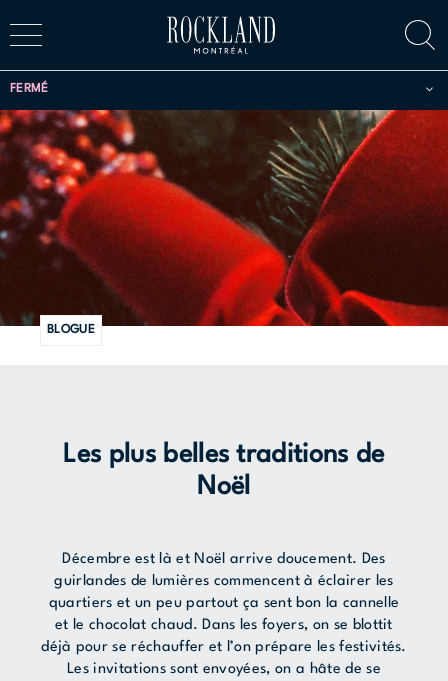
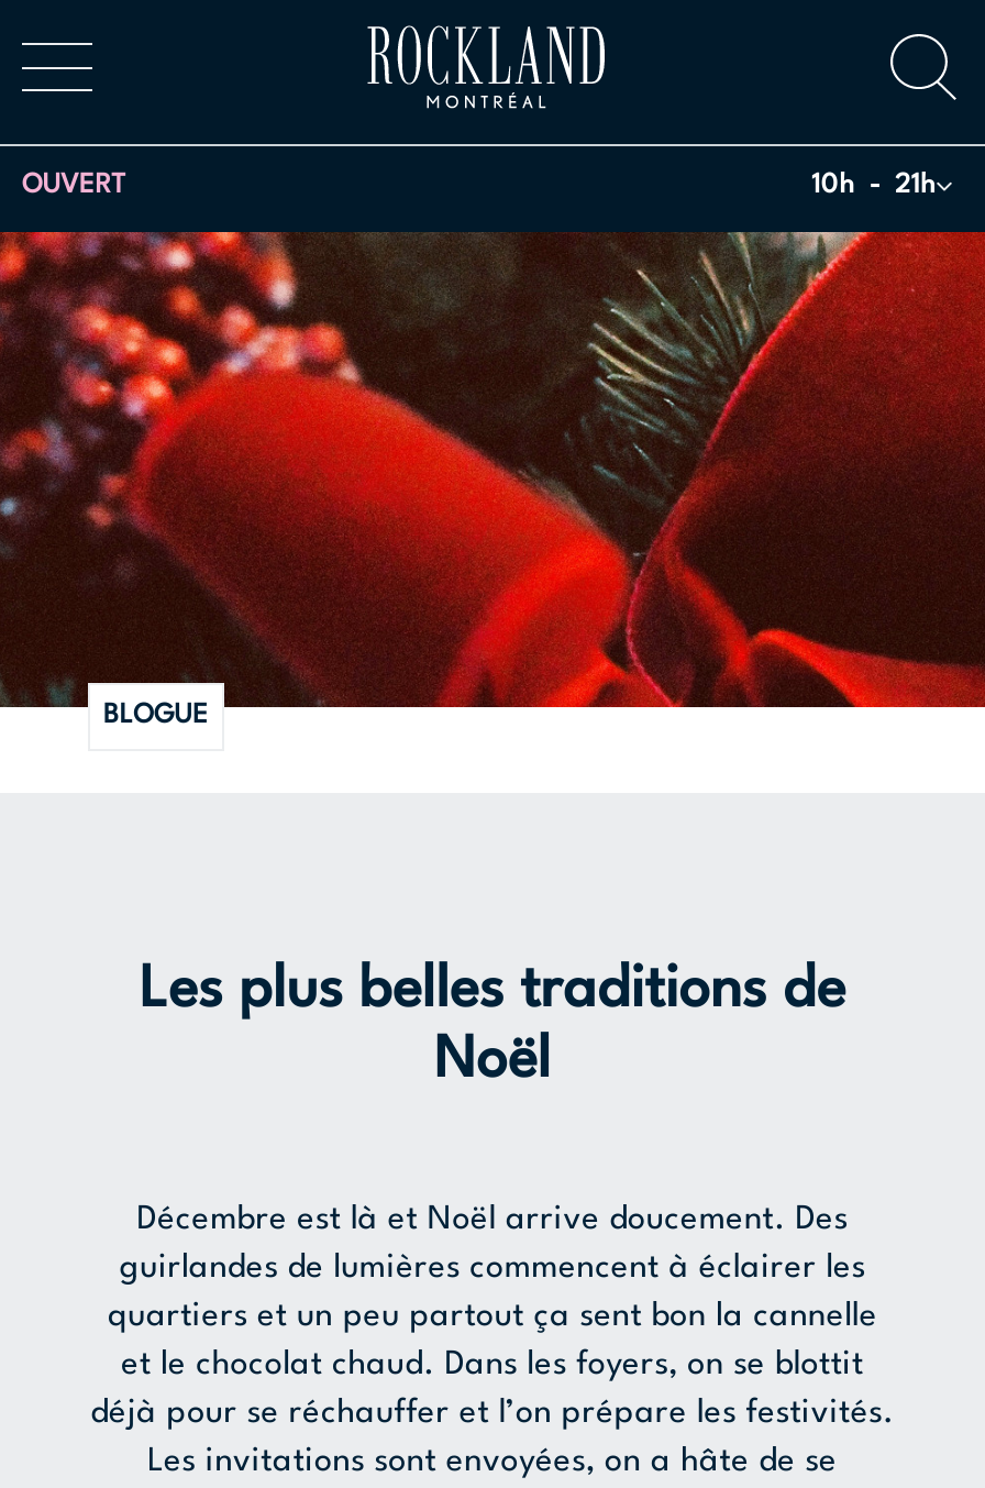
[10,83,49,95] FERMÉ -> [22,173,937,199] OUVERT | 10h | 21h

